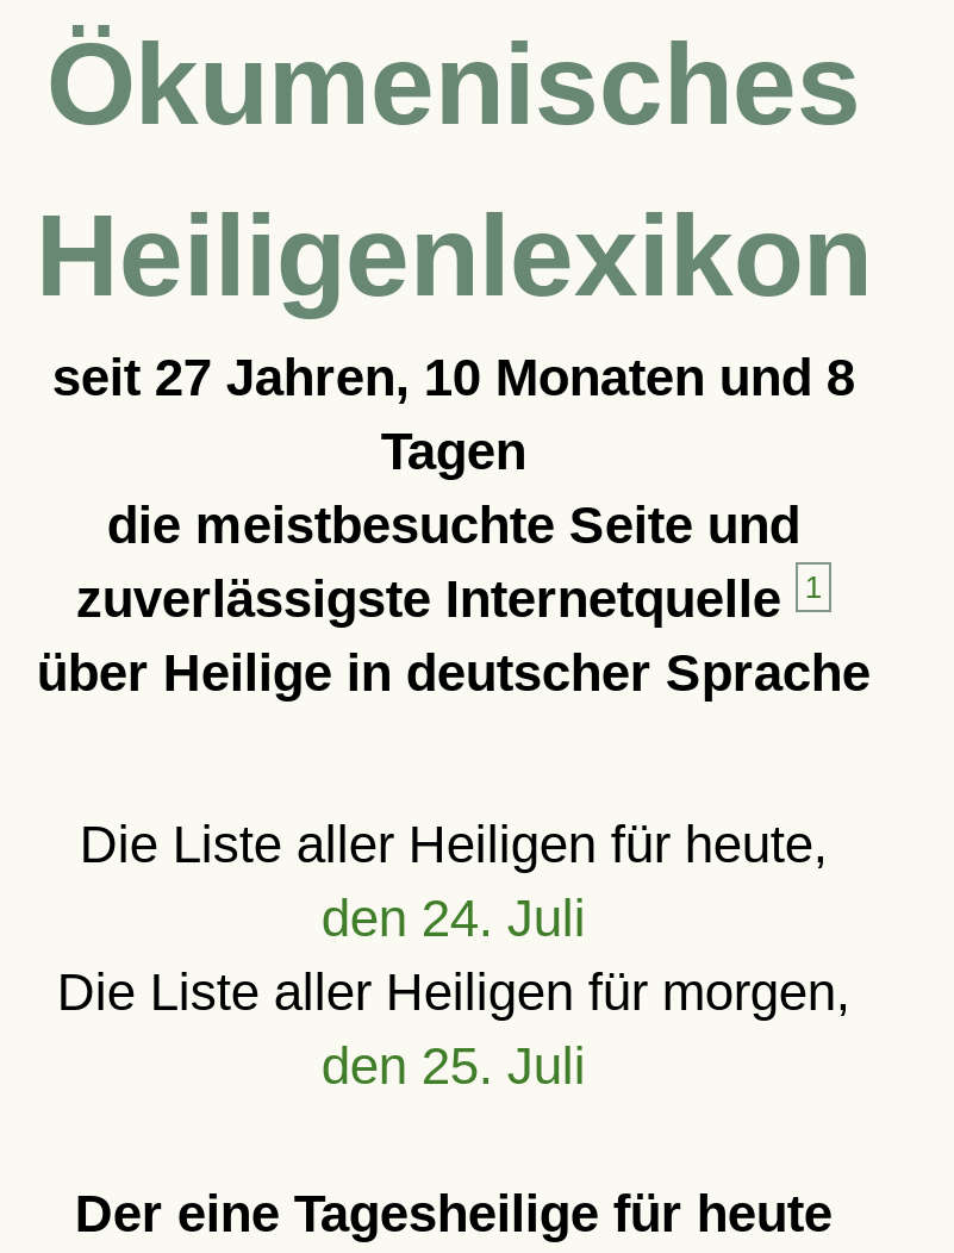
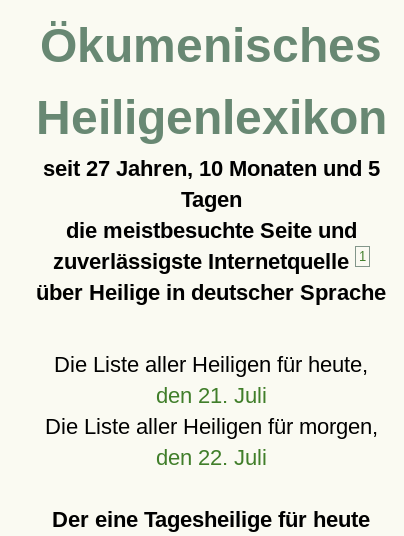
[52,348,855,407] seit 27 Jahren, 10 Monaten und 8 -> [43,156,380,181] seit 27 Jahren, 10 Monaten und 5
[321,889,586,948] den 24. Juli -> [156,383,267,408] den 21. Juli
[321,1036,586,1096] den 25. Juli -> [156,445,267,470] den 22. Juli

